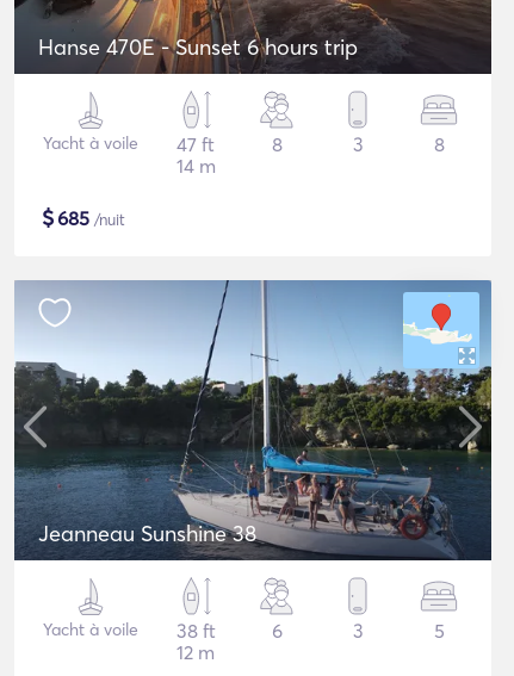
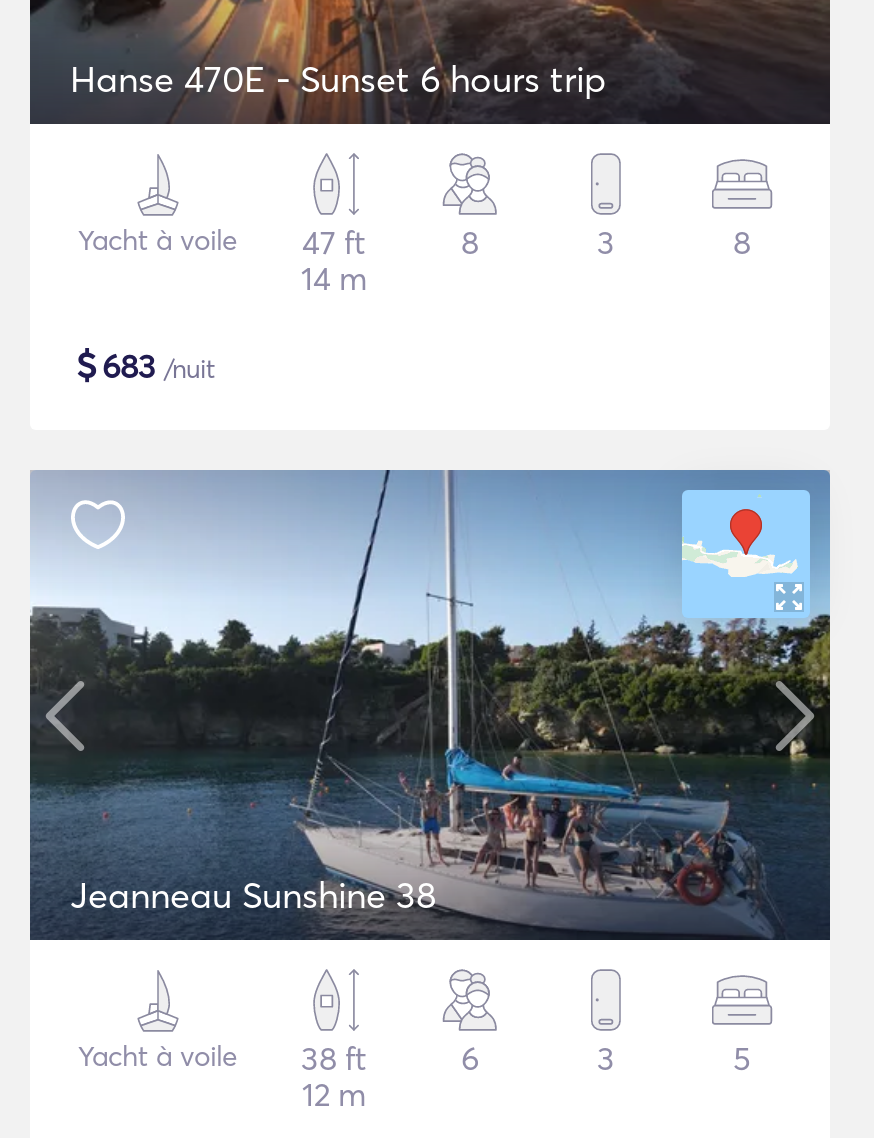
[42,204,125,231] $685 /nuit -> [76,342,216,388] $683 /nuit

